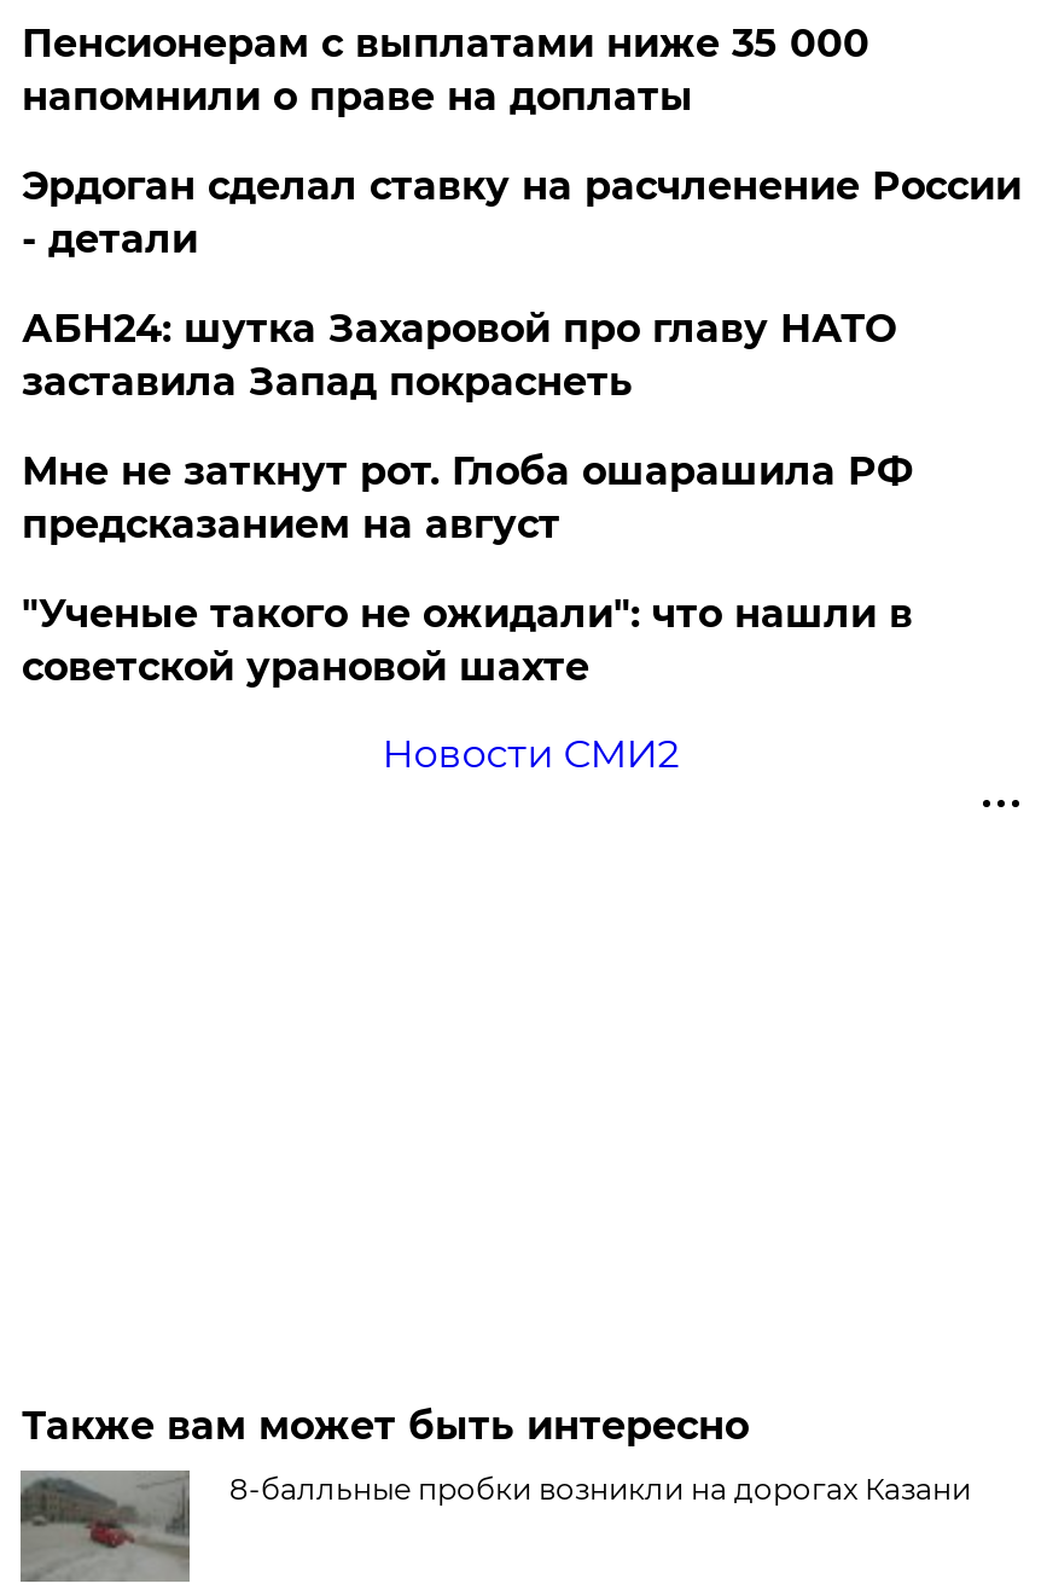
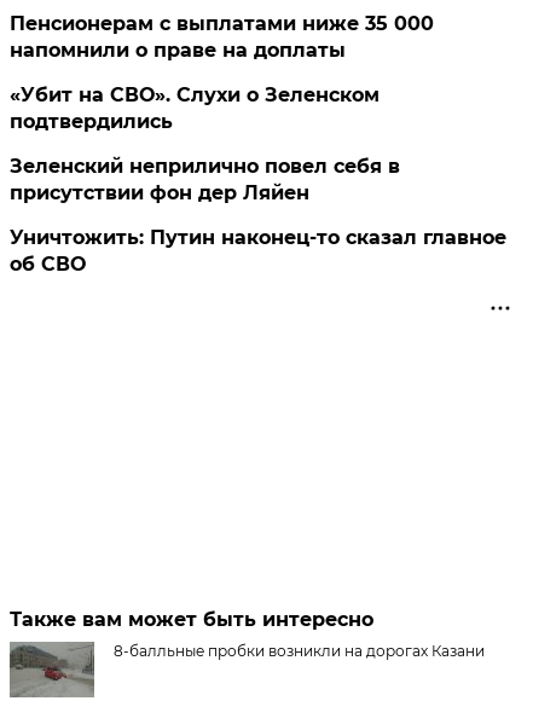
[21,163,1021,777] Эрдоган сделал ставку на расчленение России | - детали | АБН24: шутка Захаровой про главу НАТО | заставила Запад покраснеть | Мне не заткнут рот. Глоба ошарашила РФ | предсказанием на август | "Ученые такого не ожидали": что нашли в | советской урановой шахте | Новости СМИ2 -> [10,83,507,276] «Убит на СВО». Слухи о Зеленском | подтвердились | Зеленский неприлично повел cебя в | присутствии фон дер Ляйен | Уничтожить: Путин наконец-то сказал главное | об СВО

